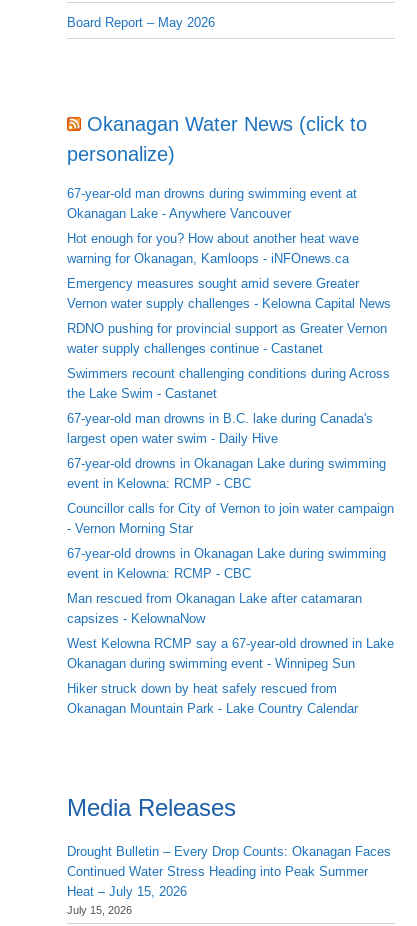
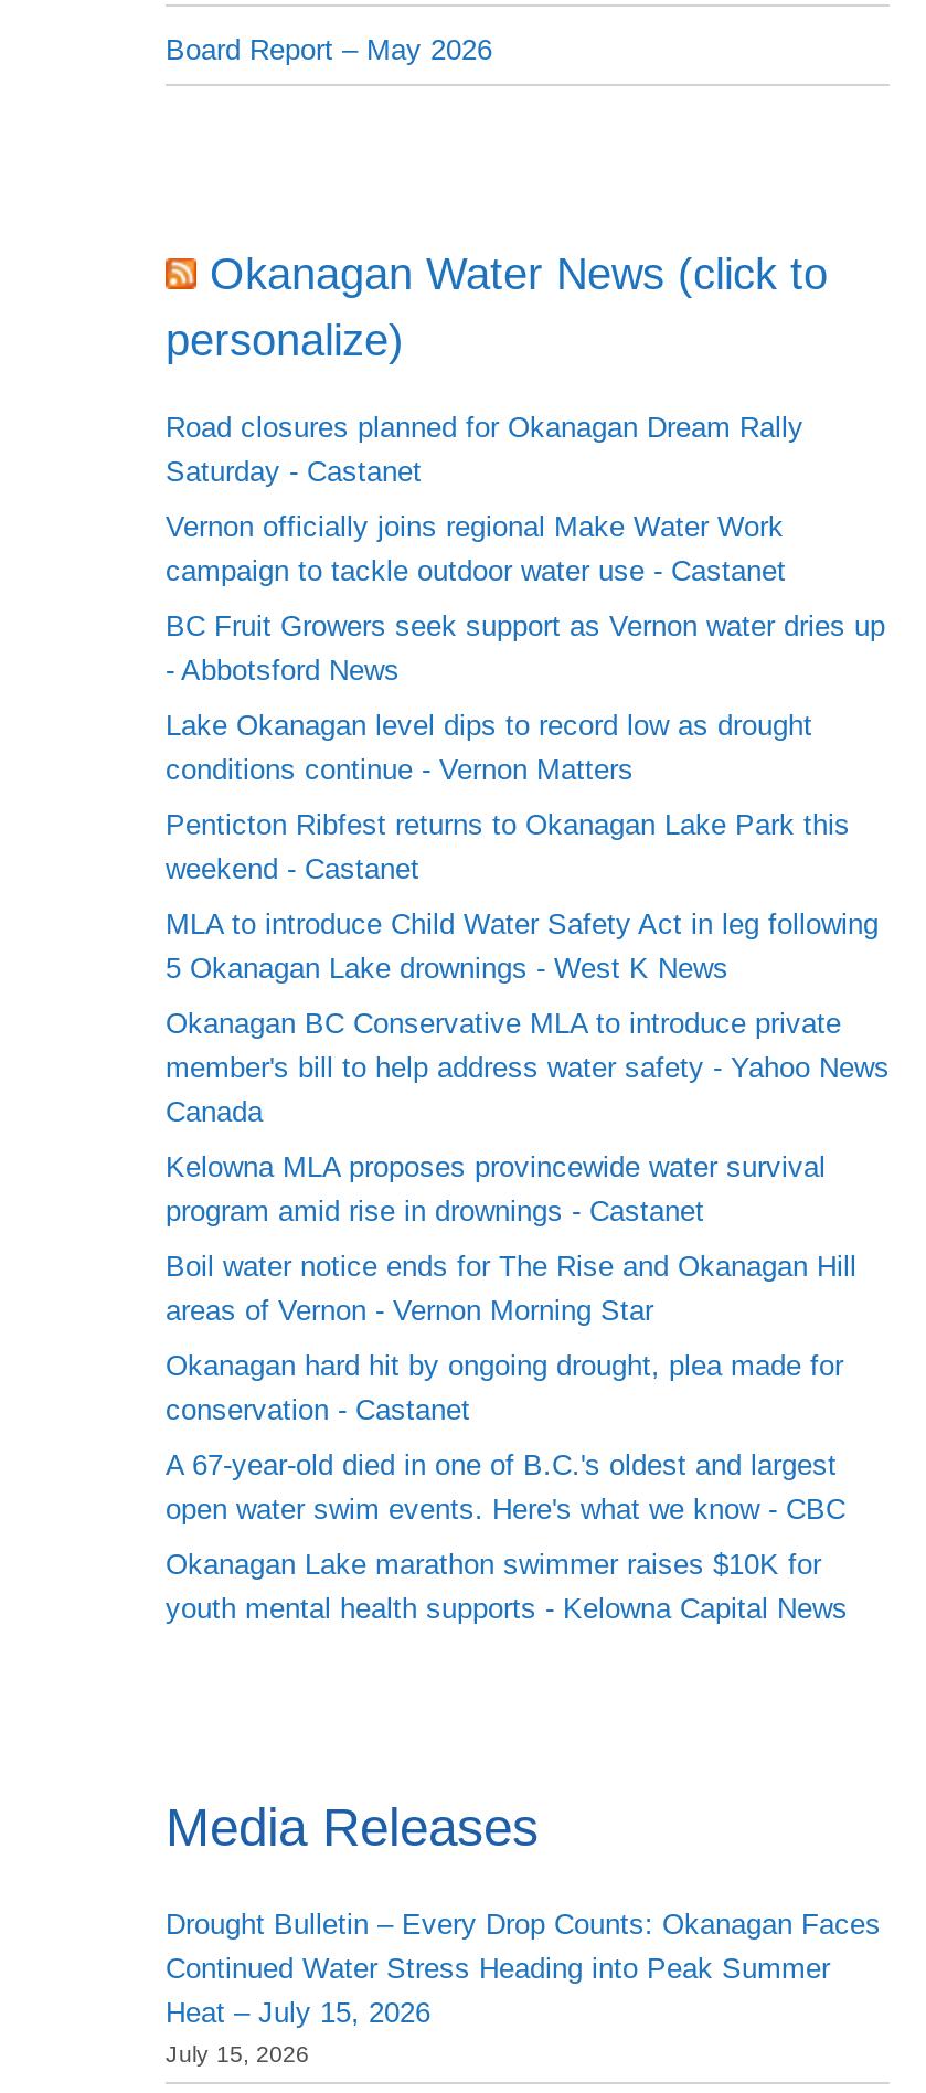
[67,185,357,220] 67-year-old man drowns during swimming event at | Okanagan Lake - Anywhere Vancouver -> [166,410,803,487] Road closures planned for Okanagan Dream Rally | Saturday - Castanet
[67,230,359,265] Hot enough for you? How about another heat wave | warning for Okanagan, Kamloops - iNFOnews.ca -> [166,509,786,586] Vernon officially joins regional Make Water Work | campaign to tackle outdoor water use - Castanet
[67,275,391,310] Emergency measures sought amid severe Greater | Vernon water supply challenges - Kelowna Capital News -> [166,608,885,686] BC Fruit Growers seek support as Vernon water dries up | - Abbotsford News
[67,320,387,355] RDNO pushing for provincial support as Greater Vernon | water supply challenges continue - Castanet -> [166,708,812,785] Lake Okanagan level dips to record low as drought | conditions continue - Vernon Matters
[67,365,390,400] Swimmers recount challenging conditions during Across | the Lake Swim - Castanet -> [166,807,850,884] Penticton Ribfest returns to Okanagan Lake Park this | weekend - Castanet
[67,410,373,445] 67-year-old man drowns in B.C. lake during Canada's | largest open water swim - Daily Hive -> [166,906,879,984] MLA to introduce Child Water Safety Act in leg following | 5 Okanagan Lake drownings - West K News
[67,455,386,490] 67-year-old drowns in Okanagan Lake during swimming | event in Kelowna: RCMP - CBC -> [166,1006,890,1127] Okanagan BC Conservative MLA to introduce private | member's bill to help address water safety - Yahoo News | Canada
[67,500,394,535] Councillor calls for City of Vernon to join water campaign | - Vernon Morning Star -> [166,1149,826,1226] Kelowna MLA proposes provincewide water survival | program amid rise in drownings - Castanet
[67,545,386,580] 67-year-old drowns in Okanagan Lake during swimming | event in Kelowna: RCMP - CBC -> [166,1249,856,1326] Boil water notice ends for The Rise and Okanagan Hill | areas of Vernon - Vernon Morning Star
[67,590,362,625] Man rescued from Okanagan Lake after catamaran | capsizes - KelownaNow -> [166,1348,843,1425] Okanagan hard hit by ongoing drought, plea made for | conservation - Castanet
[67,635,394,670] West Kelowna RCMP say a 67-year-old drowned in Lake | Okanagan during swimming event - Winnipeg Sun -> [166,1447,845,1524] A 67-year-old died in one of B.C.'s oldest and largest | open water swim events. Here's what we know - CBC
[67,680,358,715] Hiker struck down by heat safely rescued from | Okanagan Mountain Park - Lake Country Calendar -> [166,1547,848,1624] Okanagan Lake marathon swimmer raises $10K for | youth mental health supports - Kelowna Capital News

